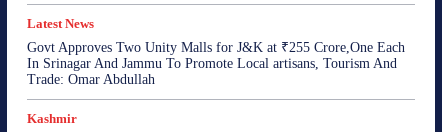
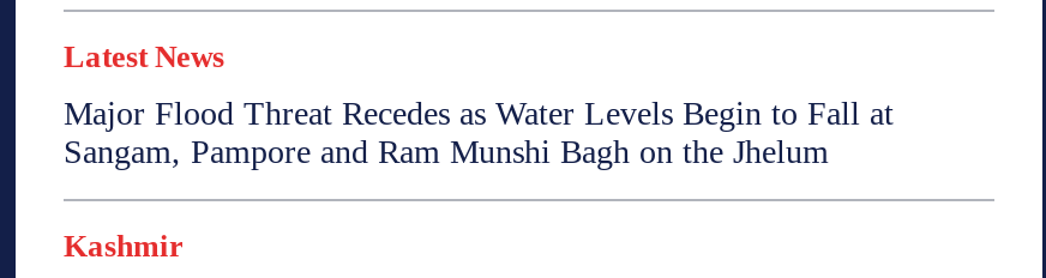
[27,40,405,87] Govt Approves Two Unity Malls for J&K at ₹255 Crore,One Each | In Srinagar And Jammu To Promote Local artisans, Tourism And | Trade: Omar Abdullah -> [64,97,894,171] Major Flood Threat Recedes as Water Levels Begin to Fall at | Sangam, Pampore and Ram Munshi Bagh on the Jhelum

